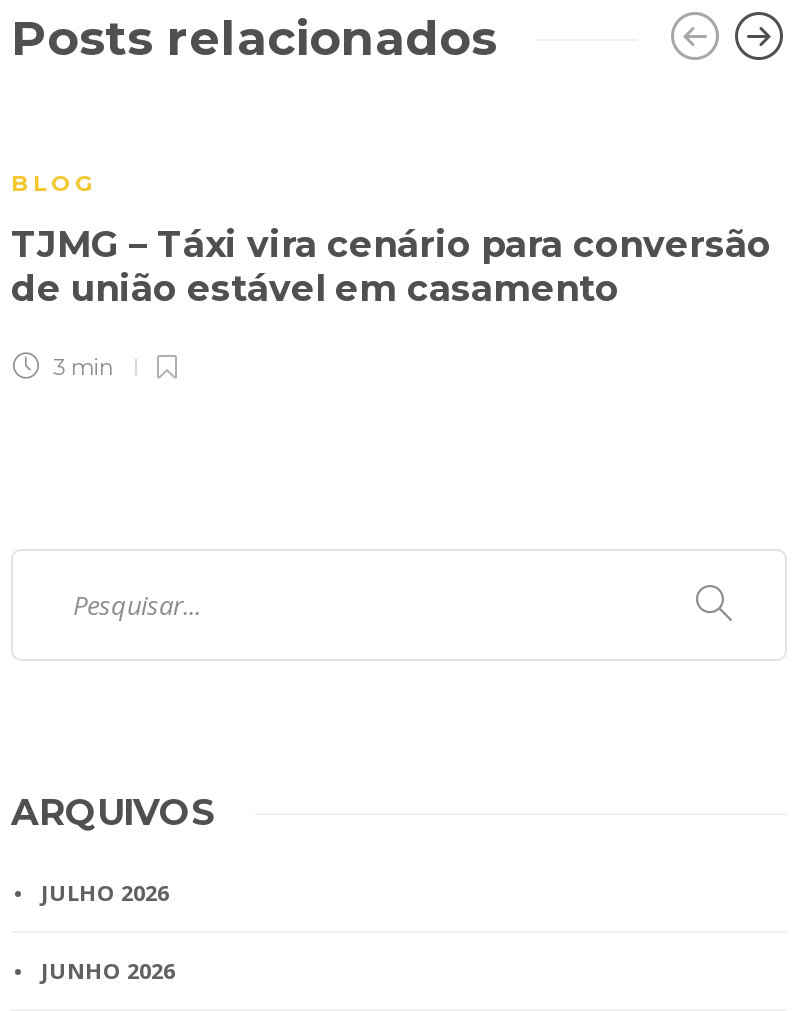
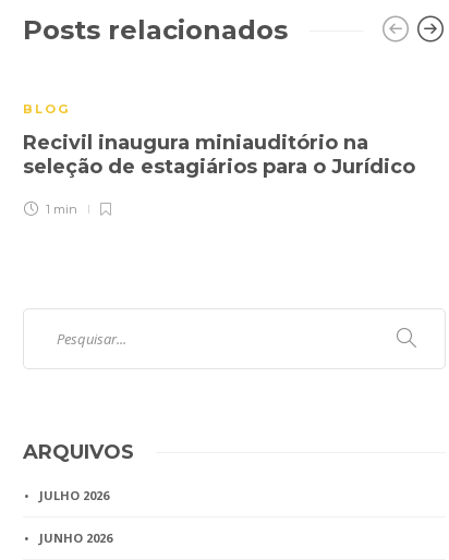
[11,224,771,312] TJMG – Táxi vira cenário para conversão | de união estável em casamento -> [23,131,421,179] Recivil inaugura miniauditório na | seleção de estagiários para o Jurídico
[47,354,115,382] 3 min -> [43,202,77,217] 1 min

